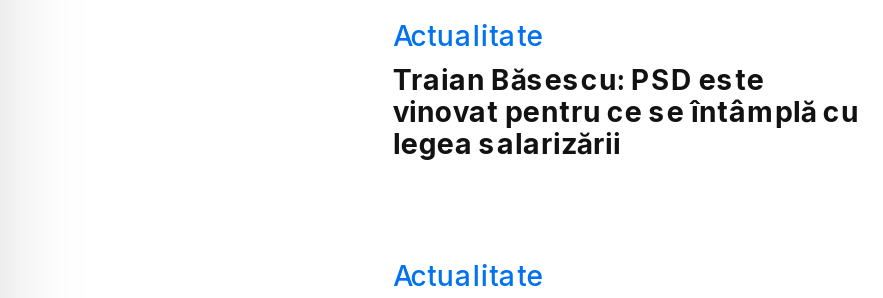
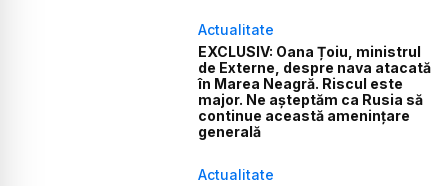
[393,61,859,159] Traian Băsescu: PSD este | vinovat pentru ce se întâmplă cu | legea salarizării -> [198,43,431,140] EXCLUSIV: Oana Țoiu, ministrul | de Externe, despre nava atacată | în Marea Neagră. Riscul este | major. Ne așteptăm ca Rusia să | continue această amenințare | generală

